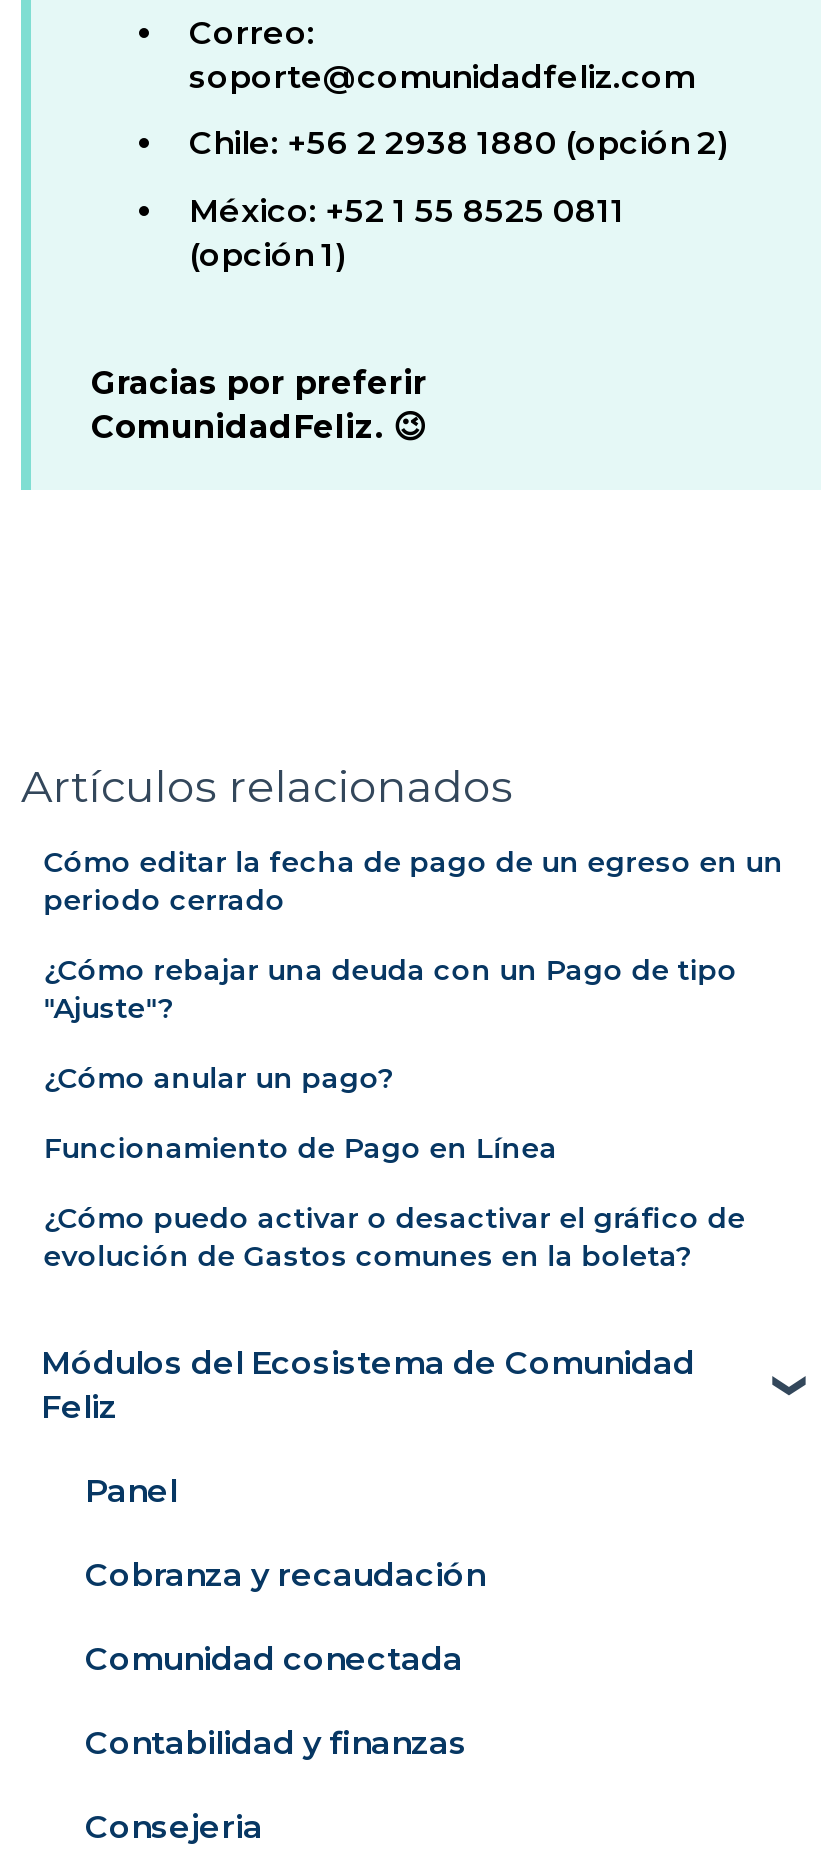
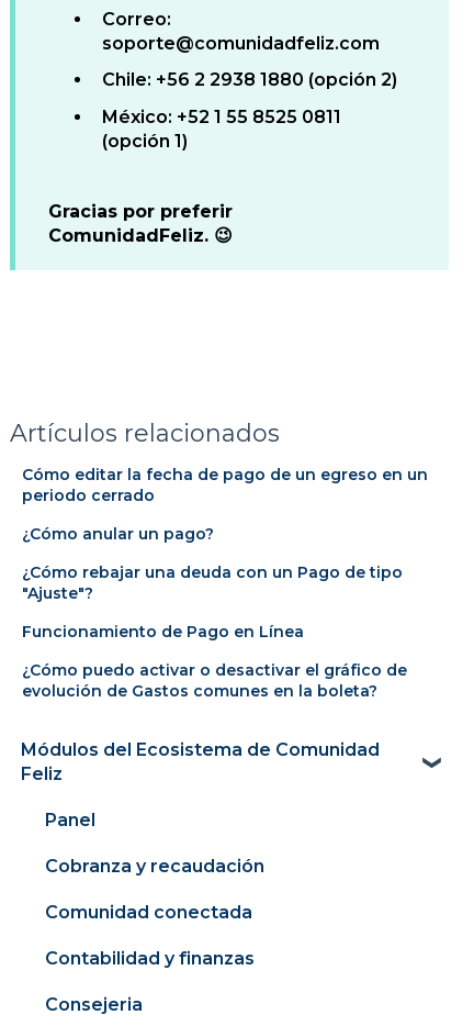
moved [43,953,737,1027] -> [22,563,403,604]: ¿Cómo rebajar una deuda con un Pago de tipo | "Ajuste"?
moved [43,1061,393,1097] -> [22,524,214,544]: ¿Cómo anular un pago?

